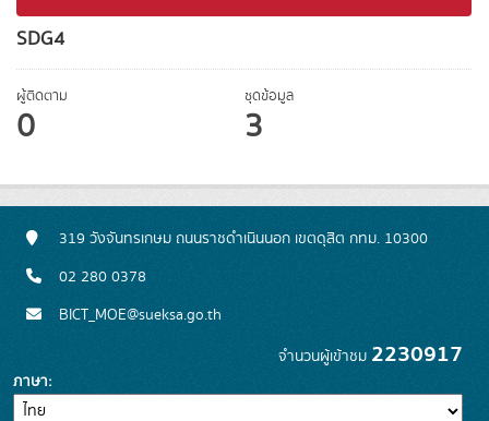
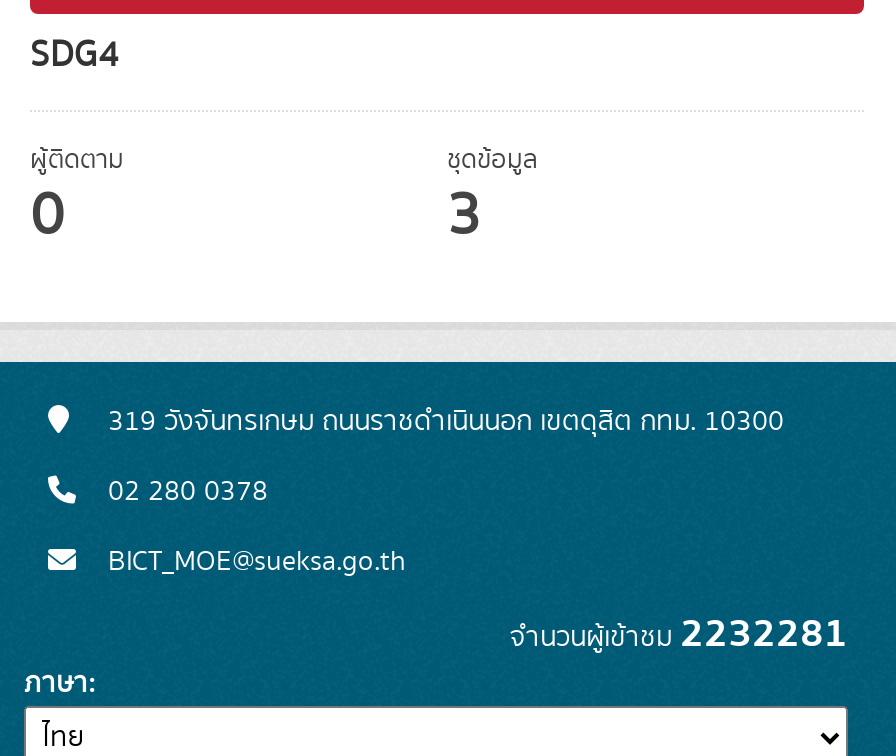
[278,337,463,372] จำนวนผู้เข้าชม2230917 -> [510,602,848,666] จำนวนผู้เข้าชม2232281

